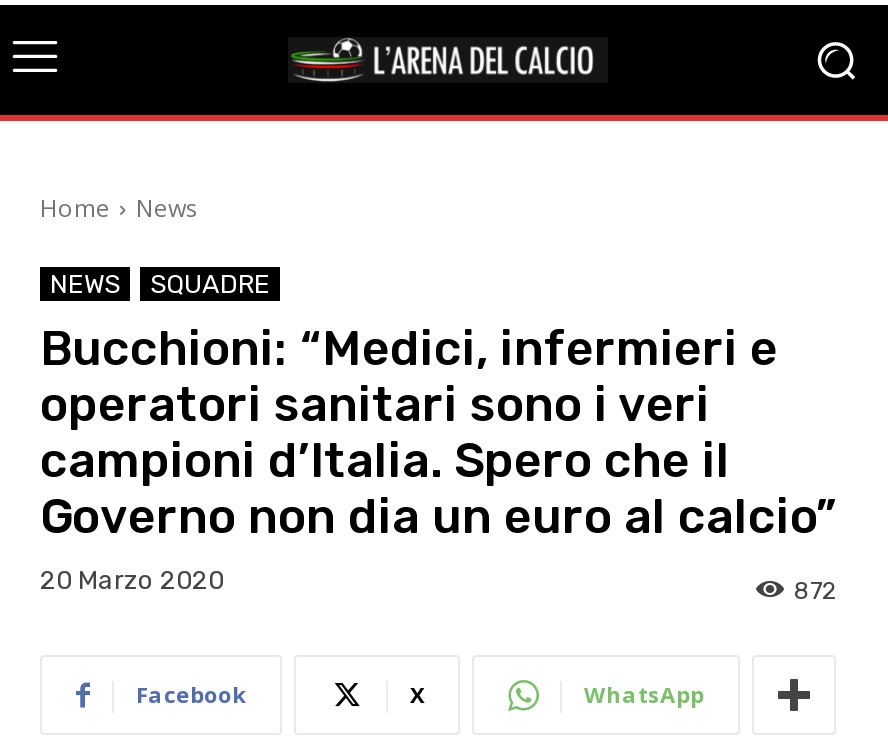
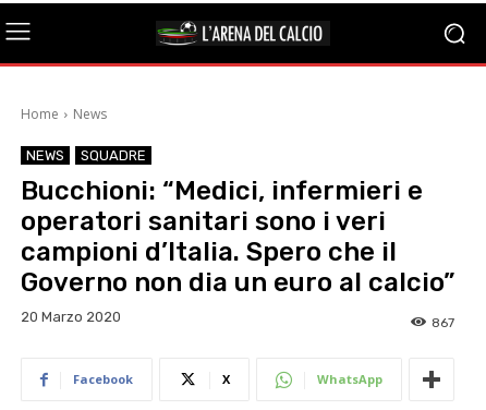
[794,577,836,605] 872 -> [432,315,454,330] 867

